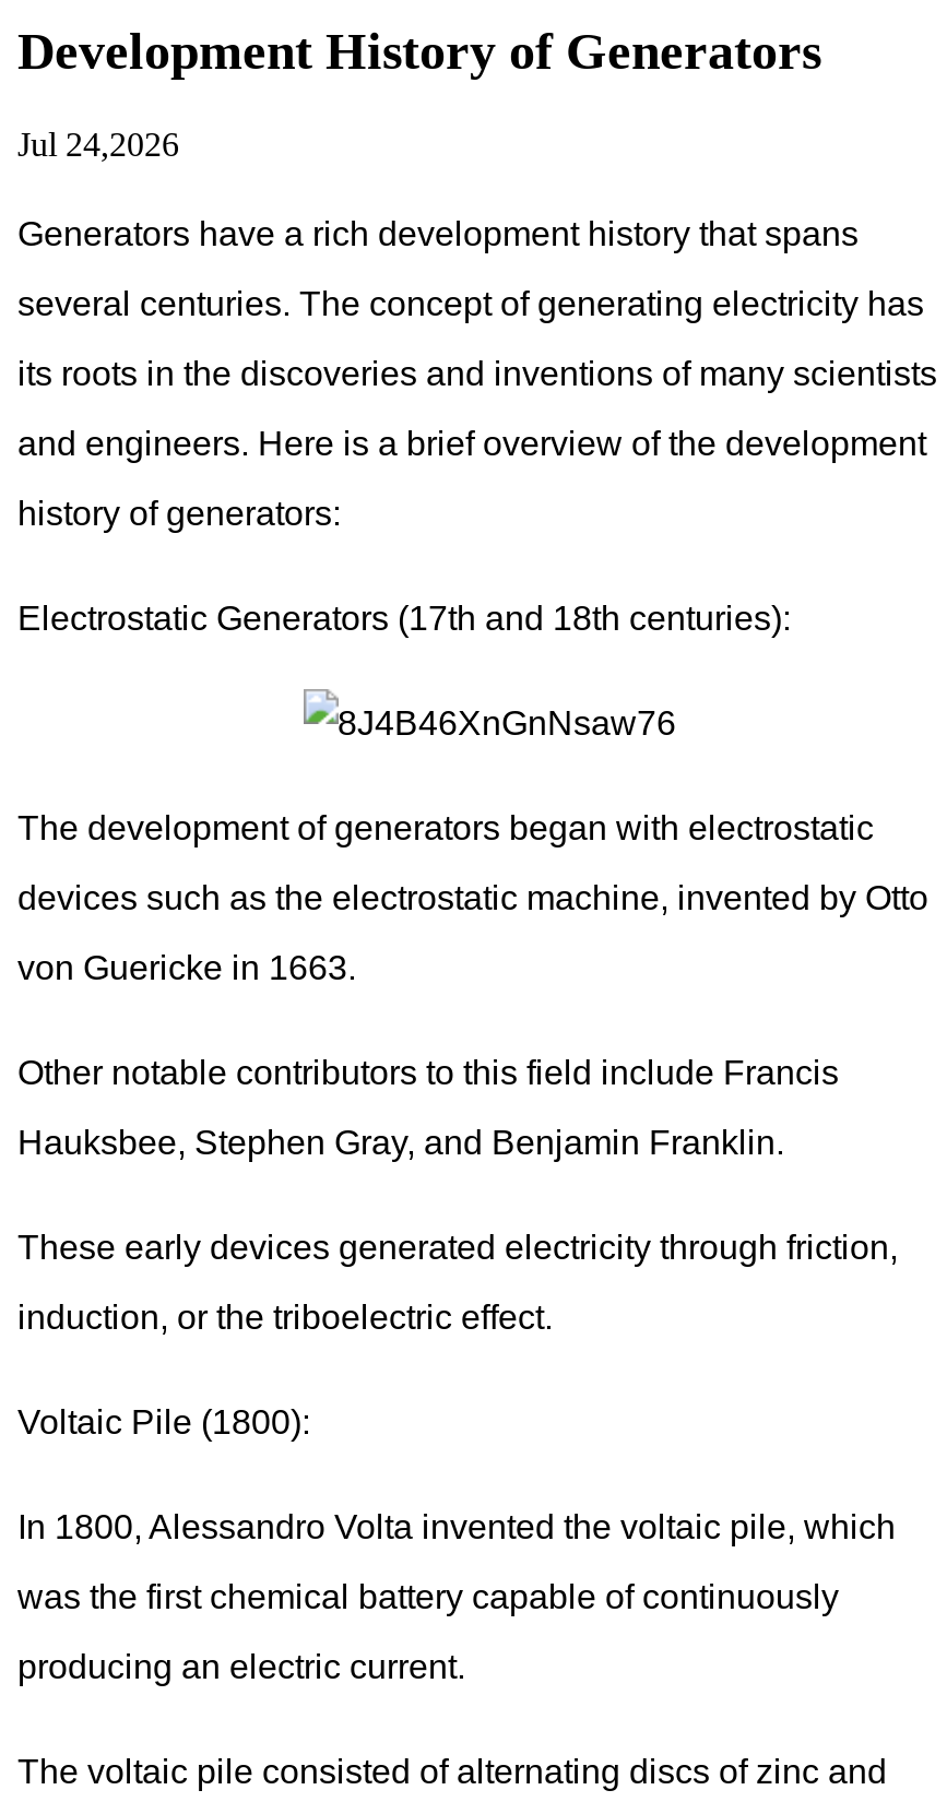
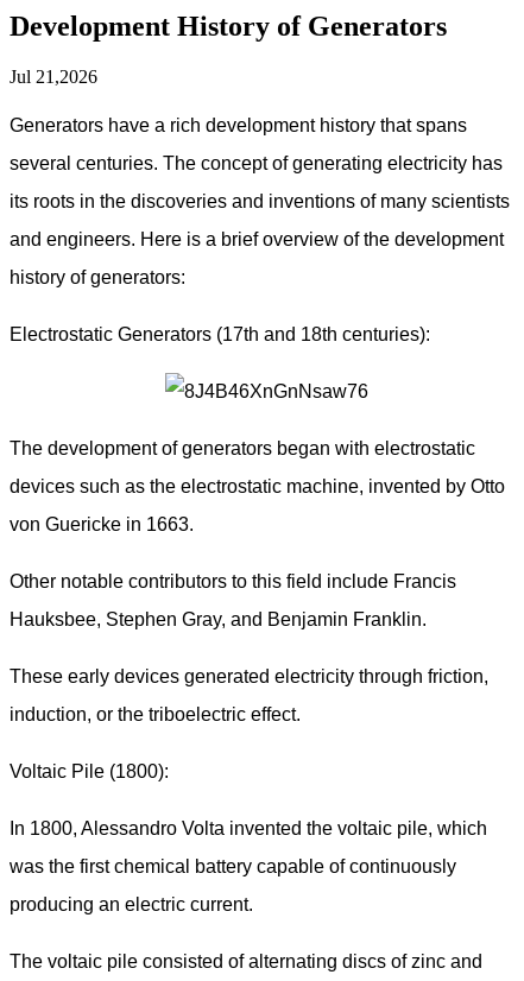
[17,125,179,162] Jul 24,2026 -> [10,66,97,86] Jul 21,2026

